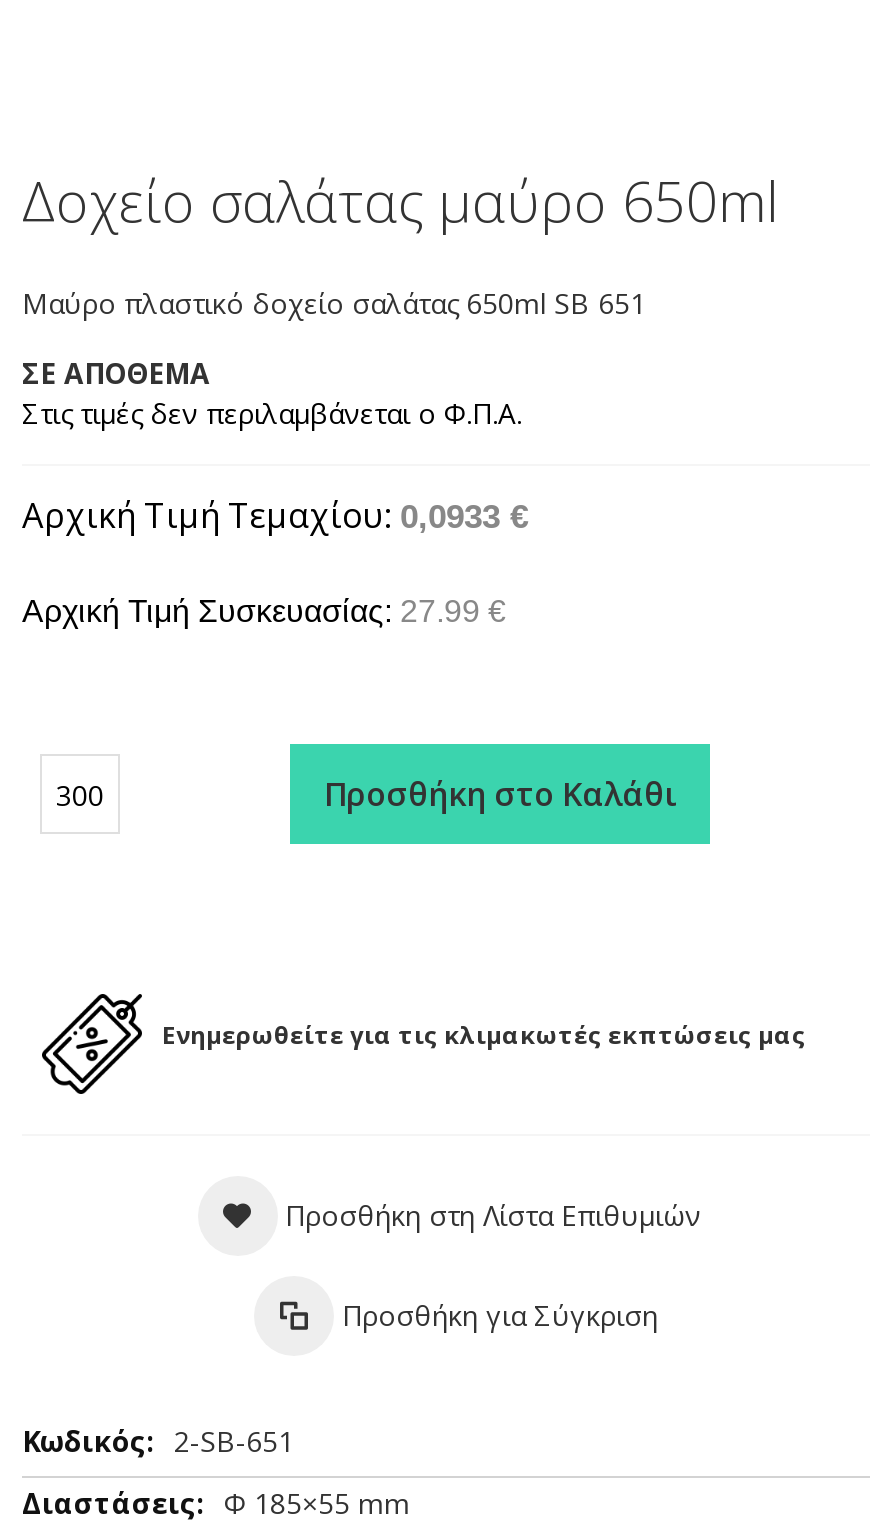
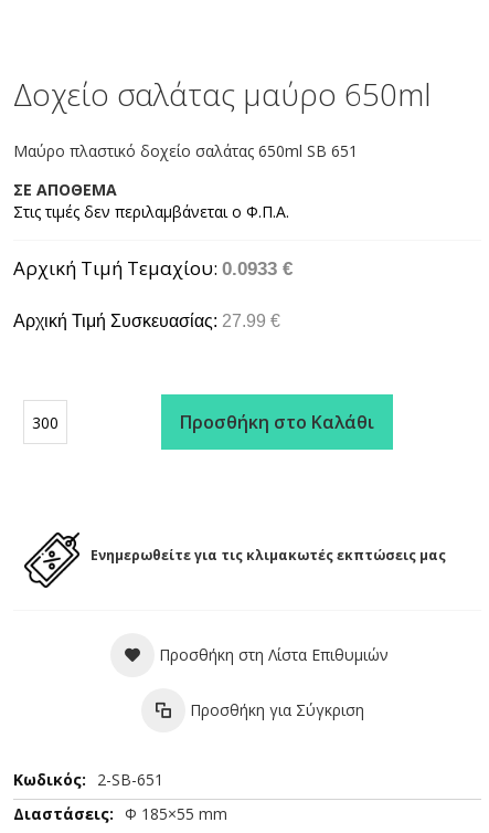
[22,492,528,538] Αρχική Τιμή Τεμαχίου 0,0933 € -> [13,255,293,281] Αρχική Τιμή Τεμαχίου 0.0933 €

